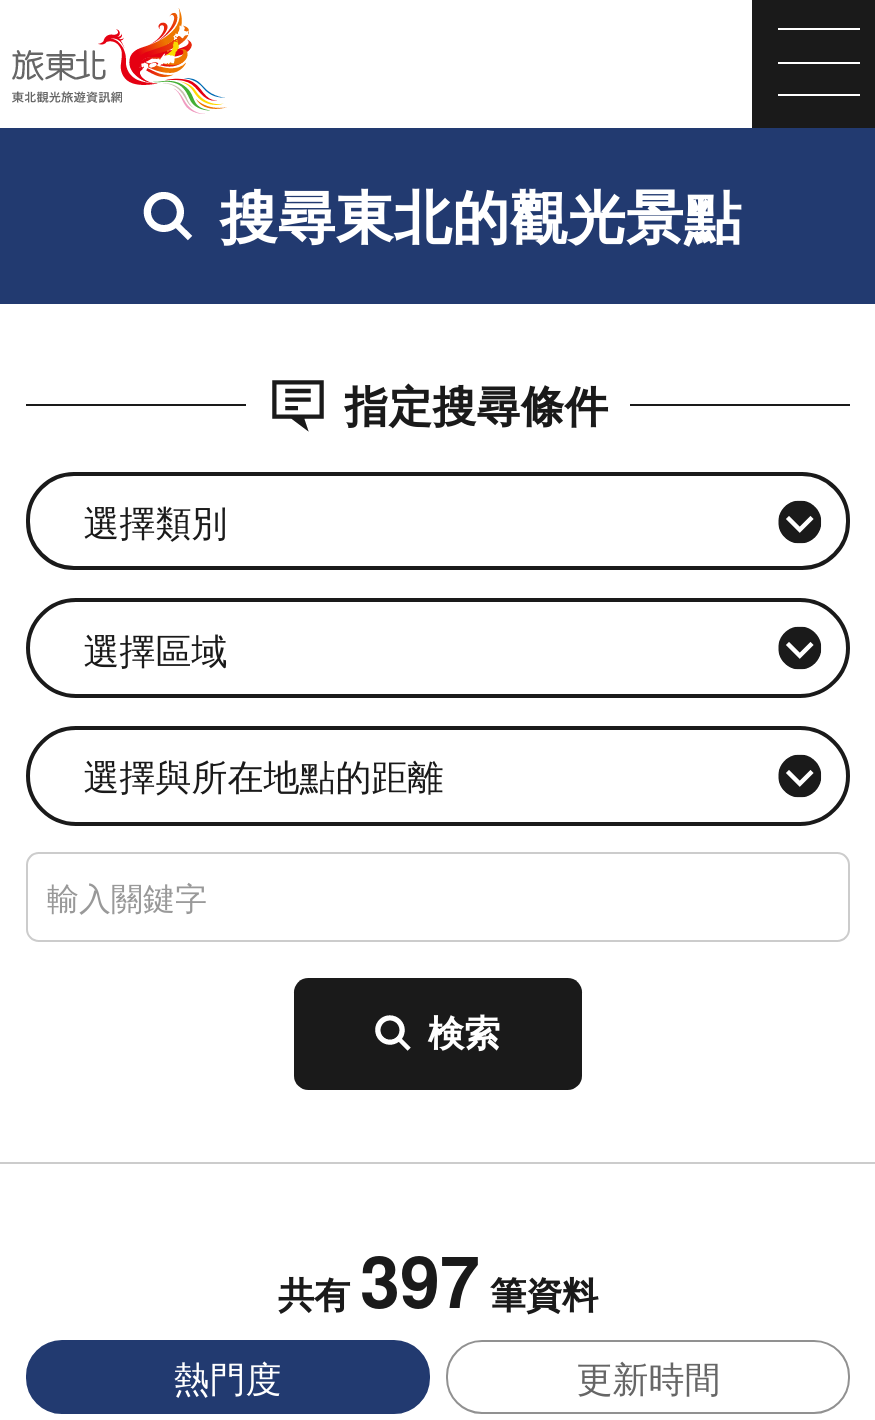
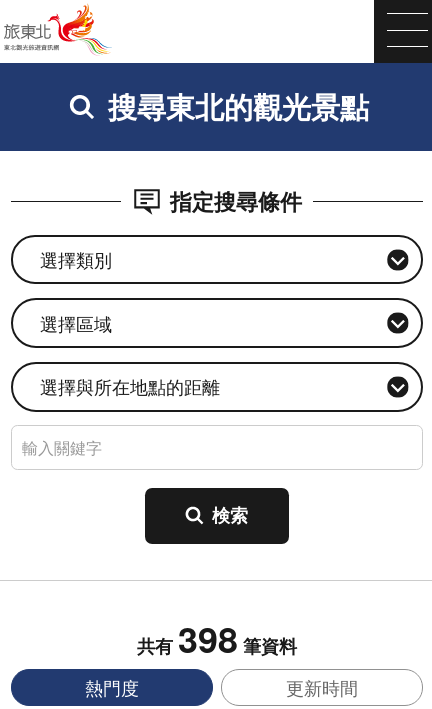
[278,1228,598,1330] 共有397筆資料 -> [137,613,297,664] 共有398筆資料

